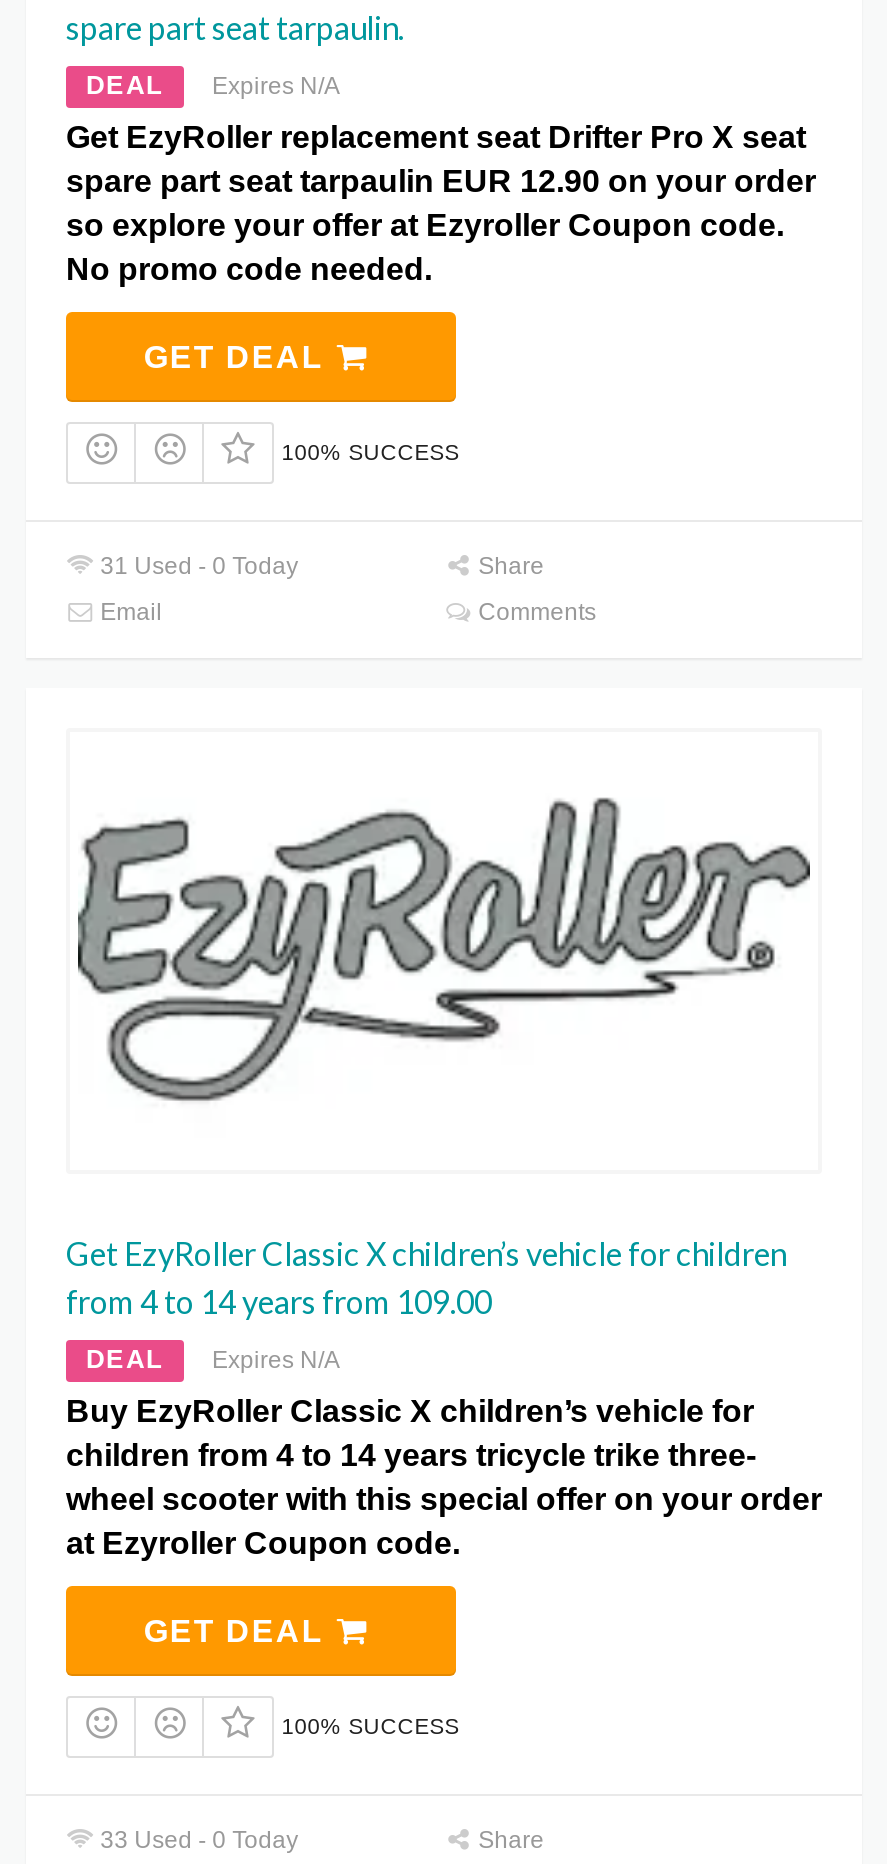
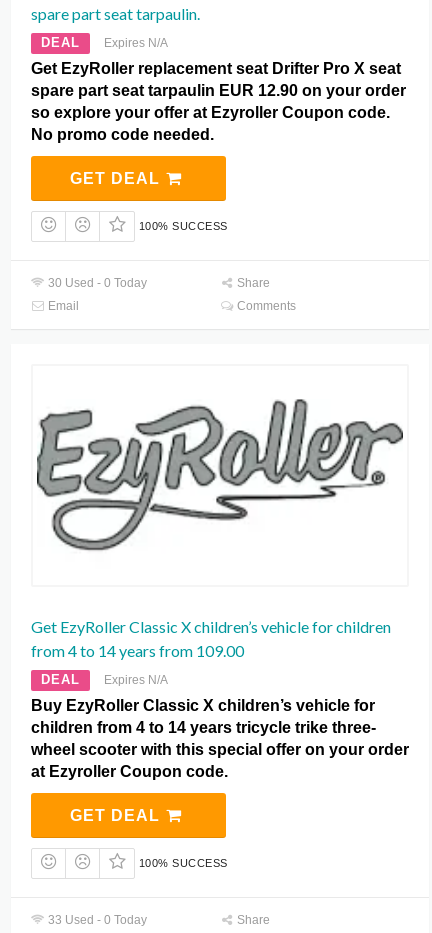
[94,553,298,581] 31 Used - 0 Today -> [45,276,147,290] 30 Used - 0 Today

